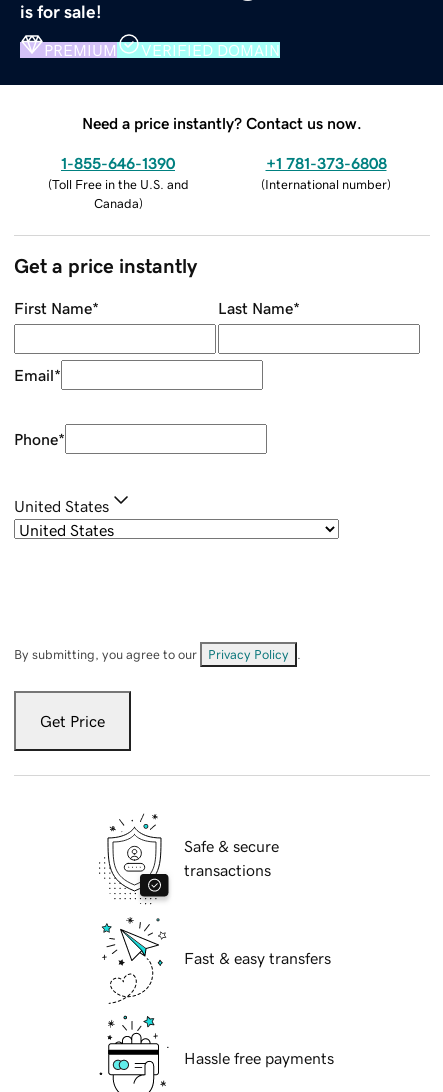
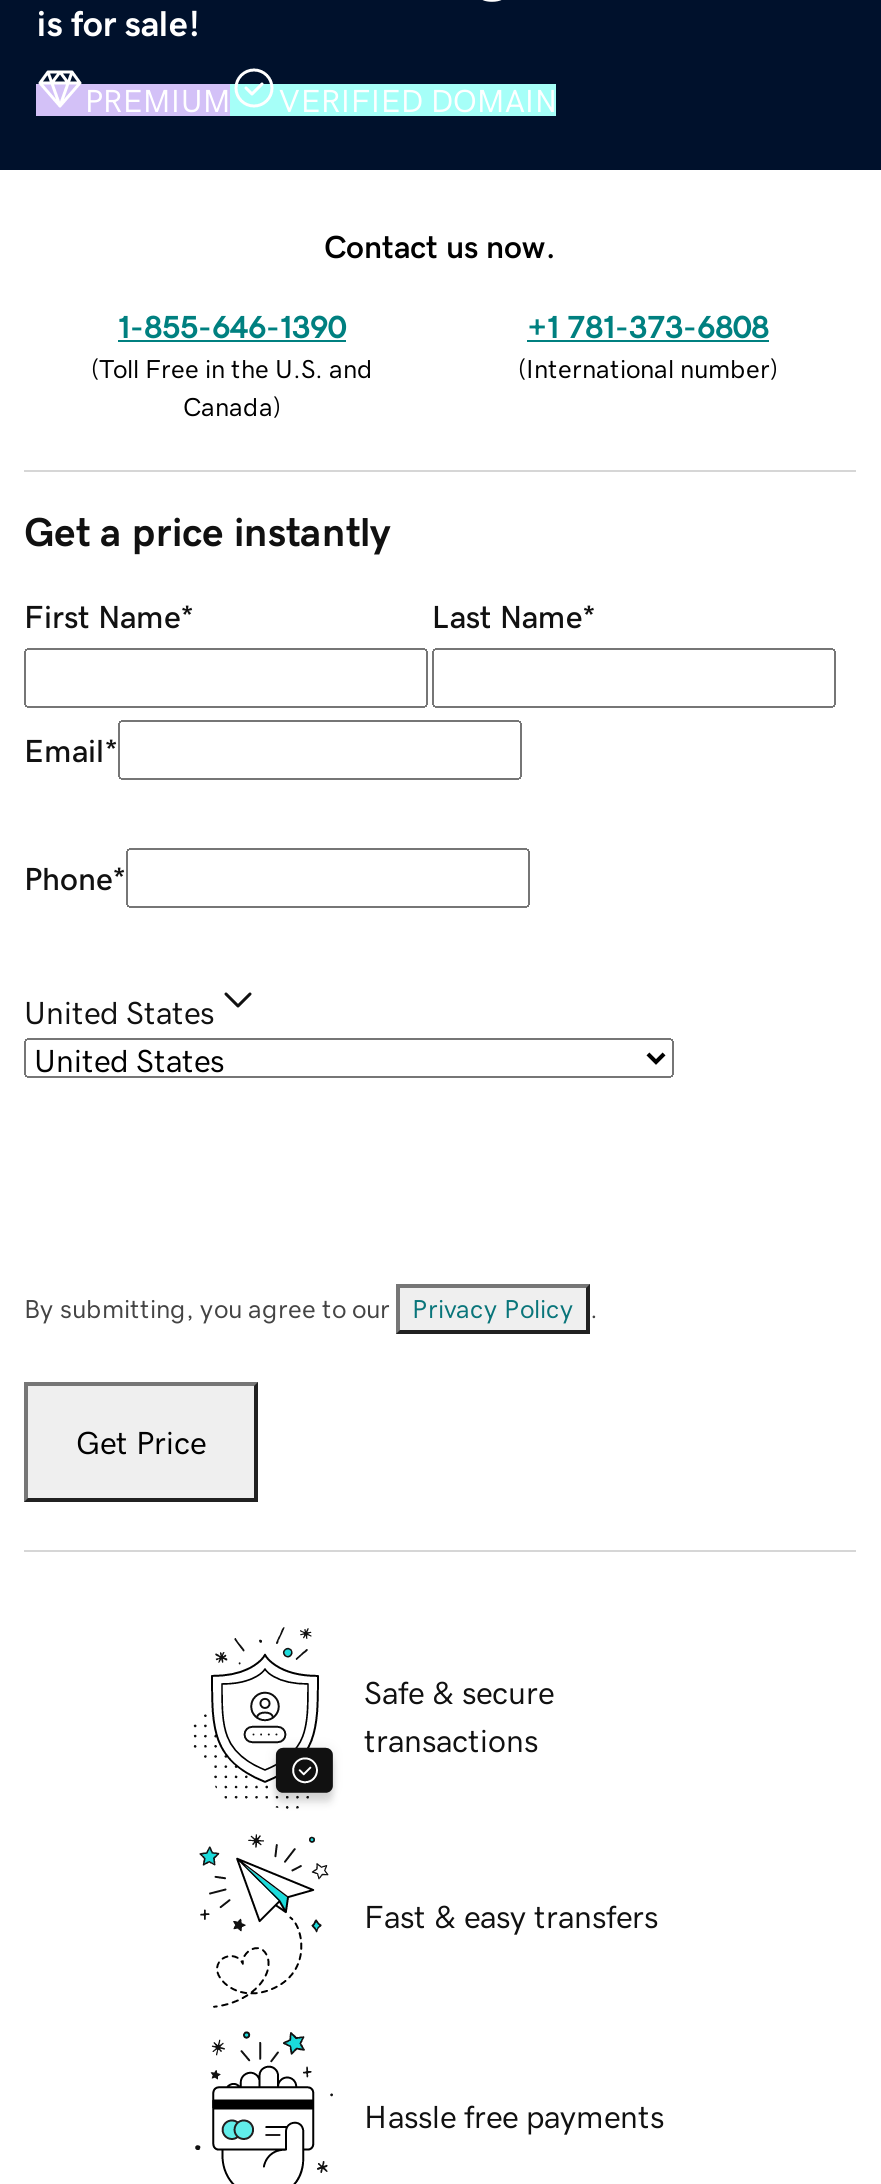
[82,115,362,131] Need a price instantly? Contact us now. -> [324,229,556,261] Contact us now.

